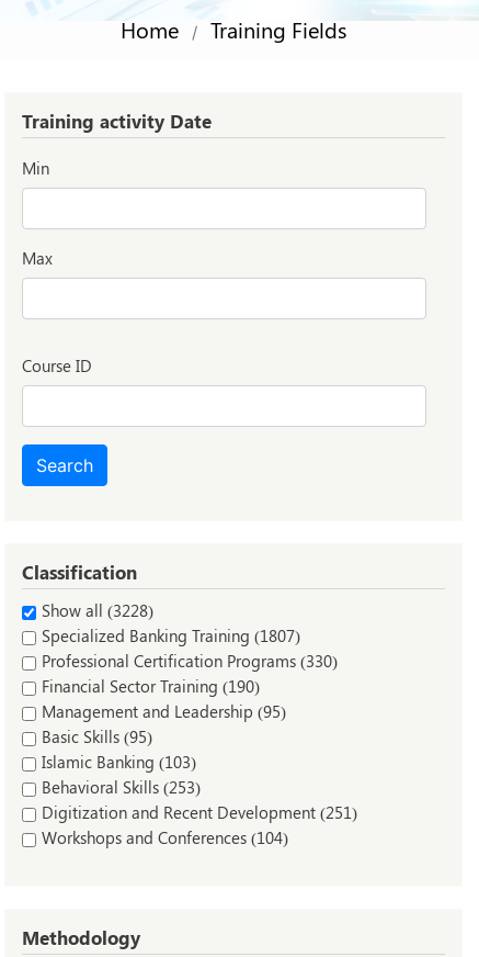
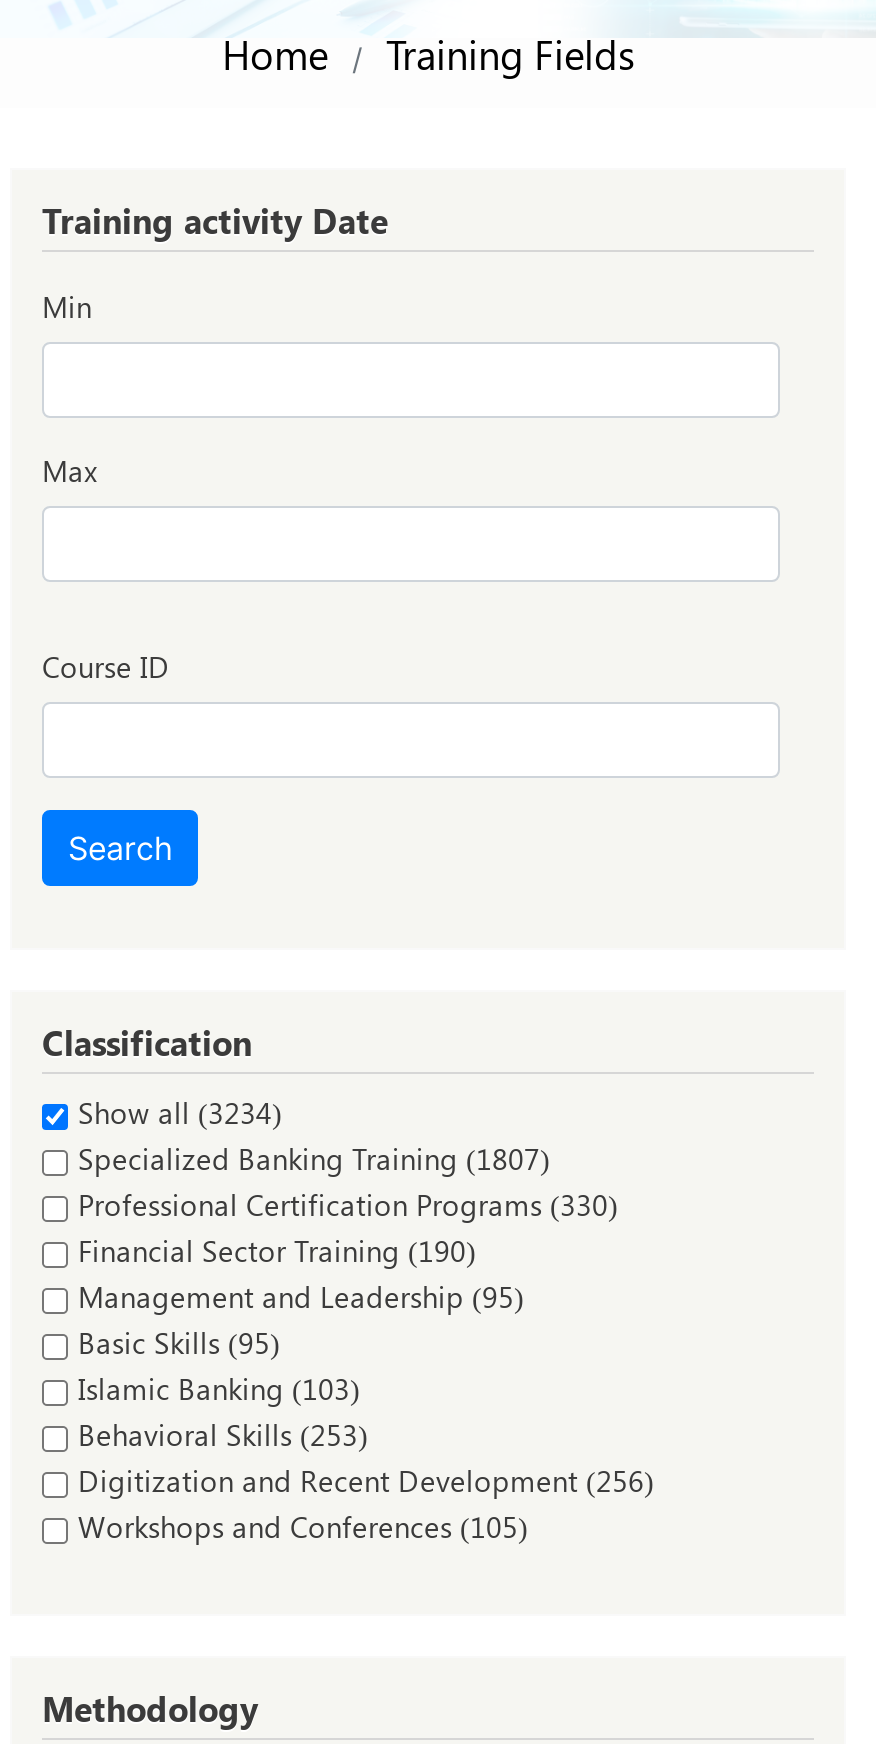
[42,599,153,621] Show all (3228) -> [78,1091,282,1131] Show all (3234)
[42,801,357,823] Digitization and Recent Development (251) -> [78,1459,654,1499] Digitization and Recent Development (256)
[42,826,288,848] Workshops and Conferences (104) -> [78,1505,528,1545] Workshops and Conferences (105)

